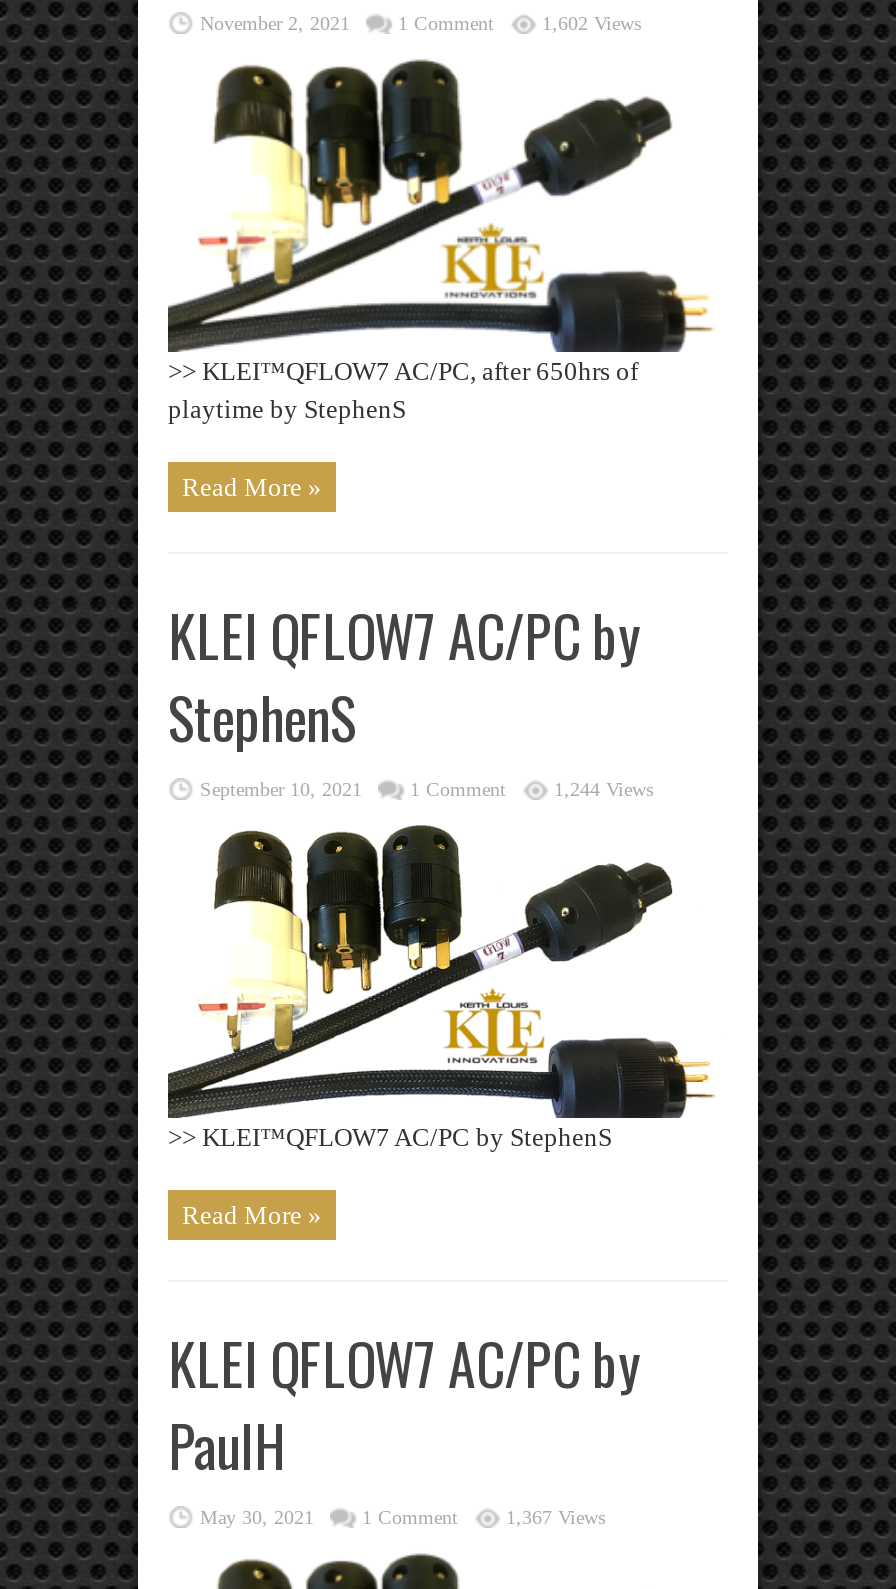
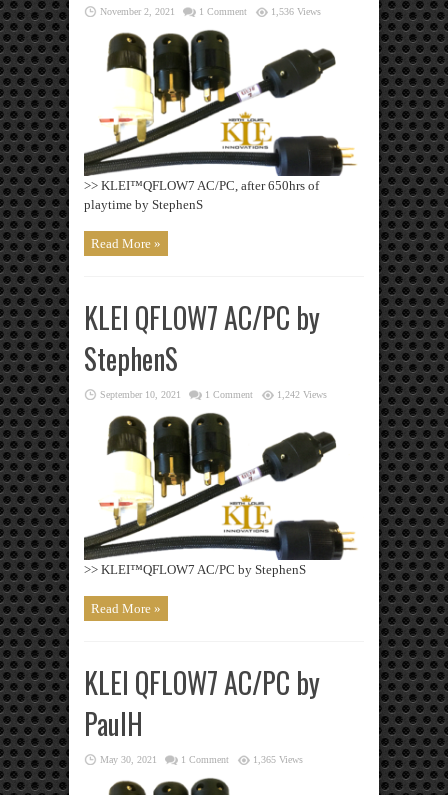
[542,12,642,34] 1,602 Views -> [271,6,321,17] 1,536 Views
[554,779,654,801] 1,244 Views -> [277,389,327,400] 1,242 Views
[506,1507,606,1529] 1,367 Views -> [253,754,303,765] 1,365 Views

